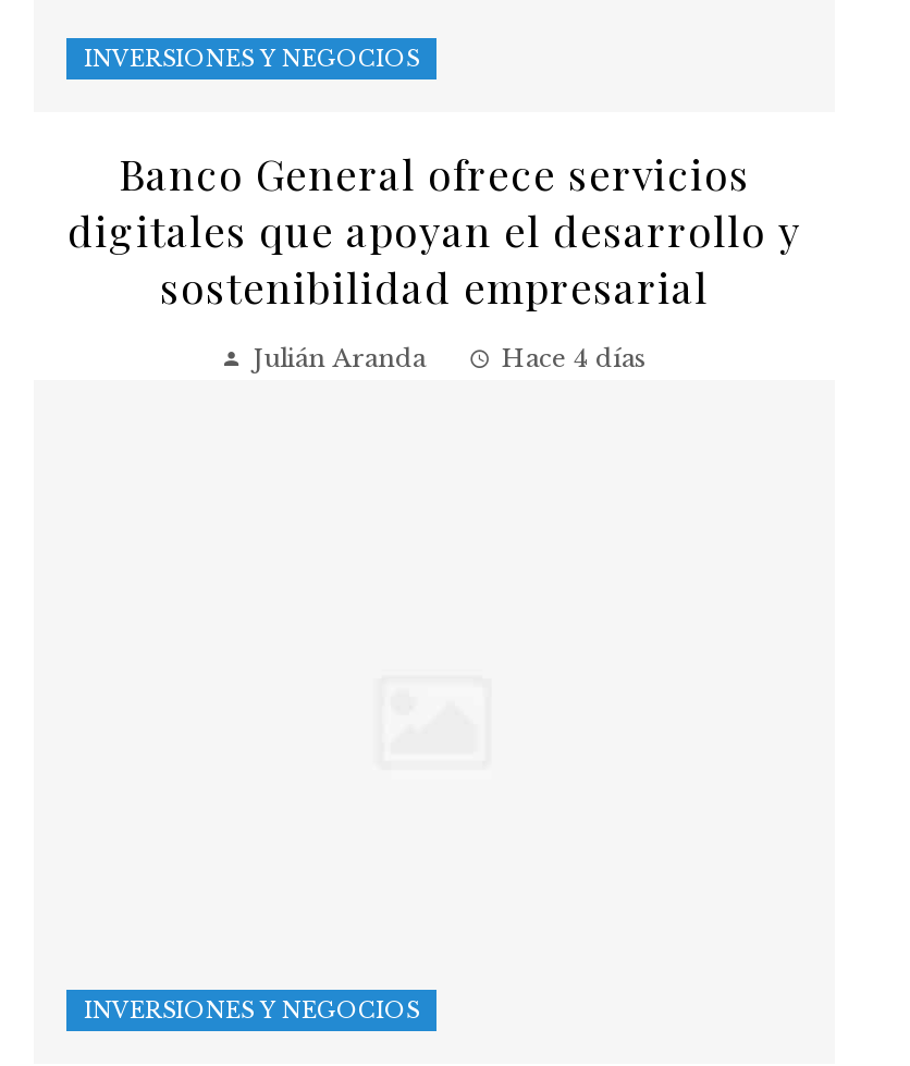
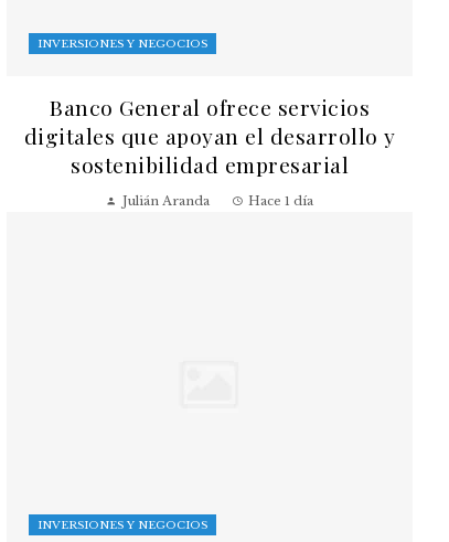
[502,344,648,375] Hace 4 días -> [248,193,313,208] Hace 1 día

